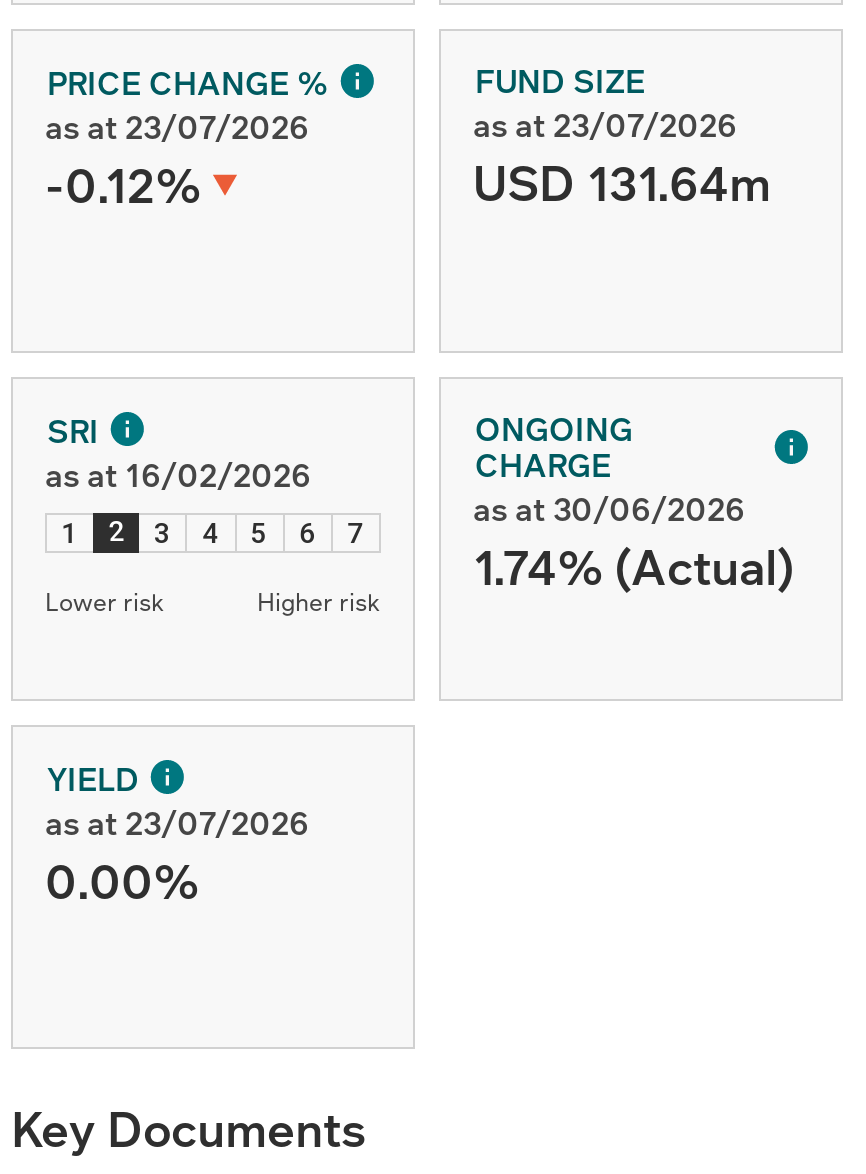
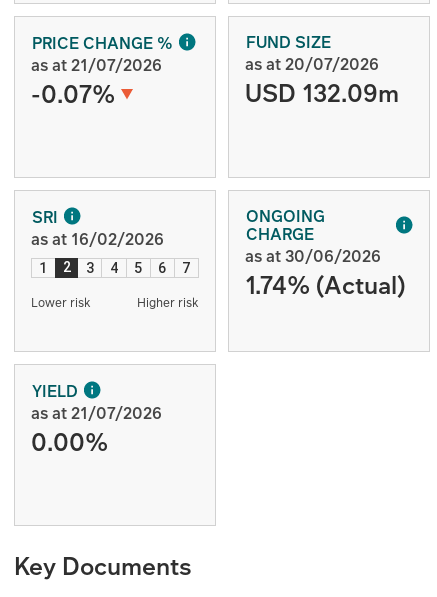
[45,105,309,149] as at 23/07/2026 -> [31,54,162,76] as at 21/07/2026
[473,103,737,147] as at 23/07/2026 -> [245,53,379,75] as at 20/07/2026
[45,151,201,217] -0.12% -> [31,77,115,110] -0.07%
[473,149,771,215] USD 131.64m -> [245,76,399,109] USD 132.09m
[45,801,309,845] as at 23/07/2026 -> [31,402,162,424] as at 21/07/2026

